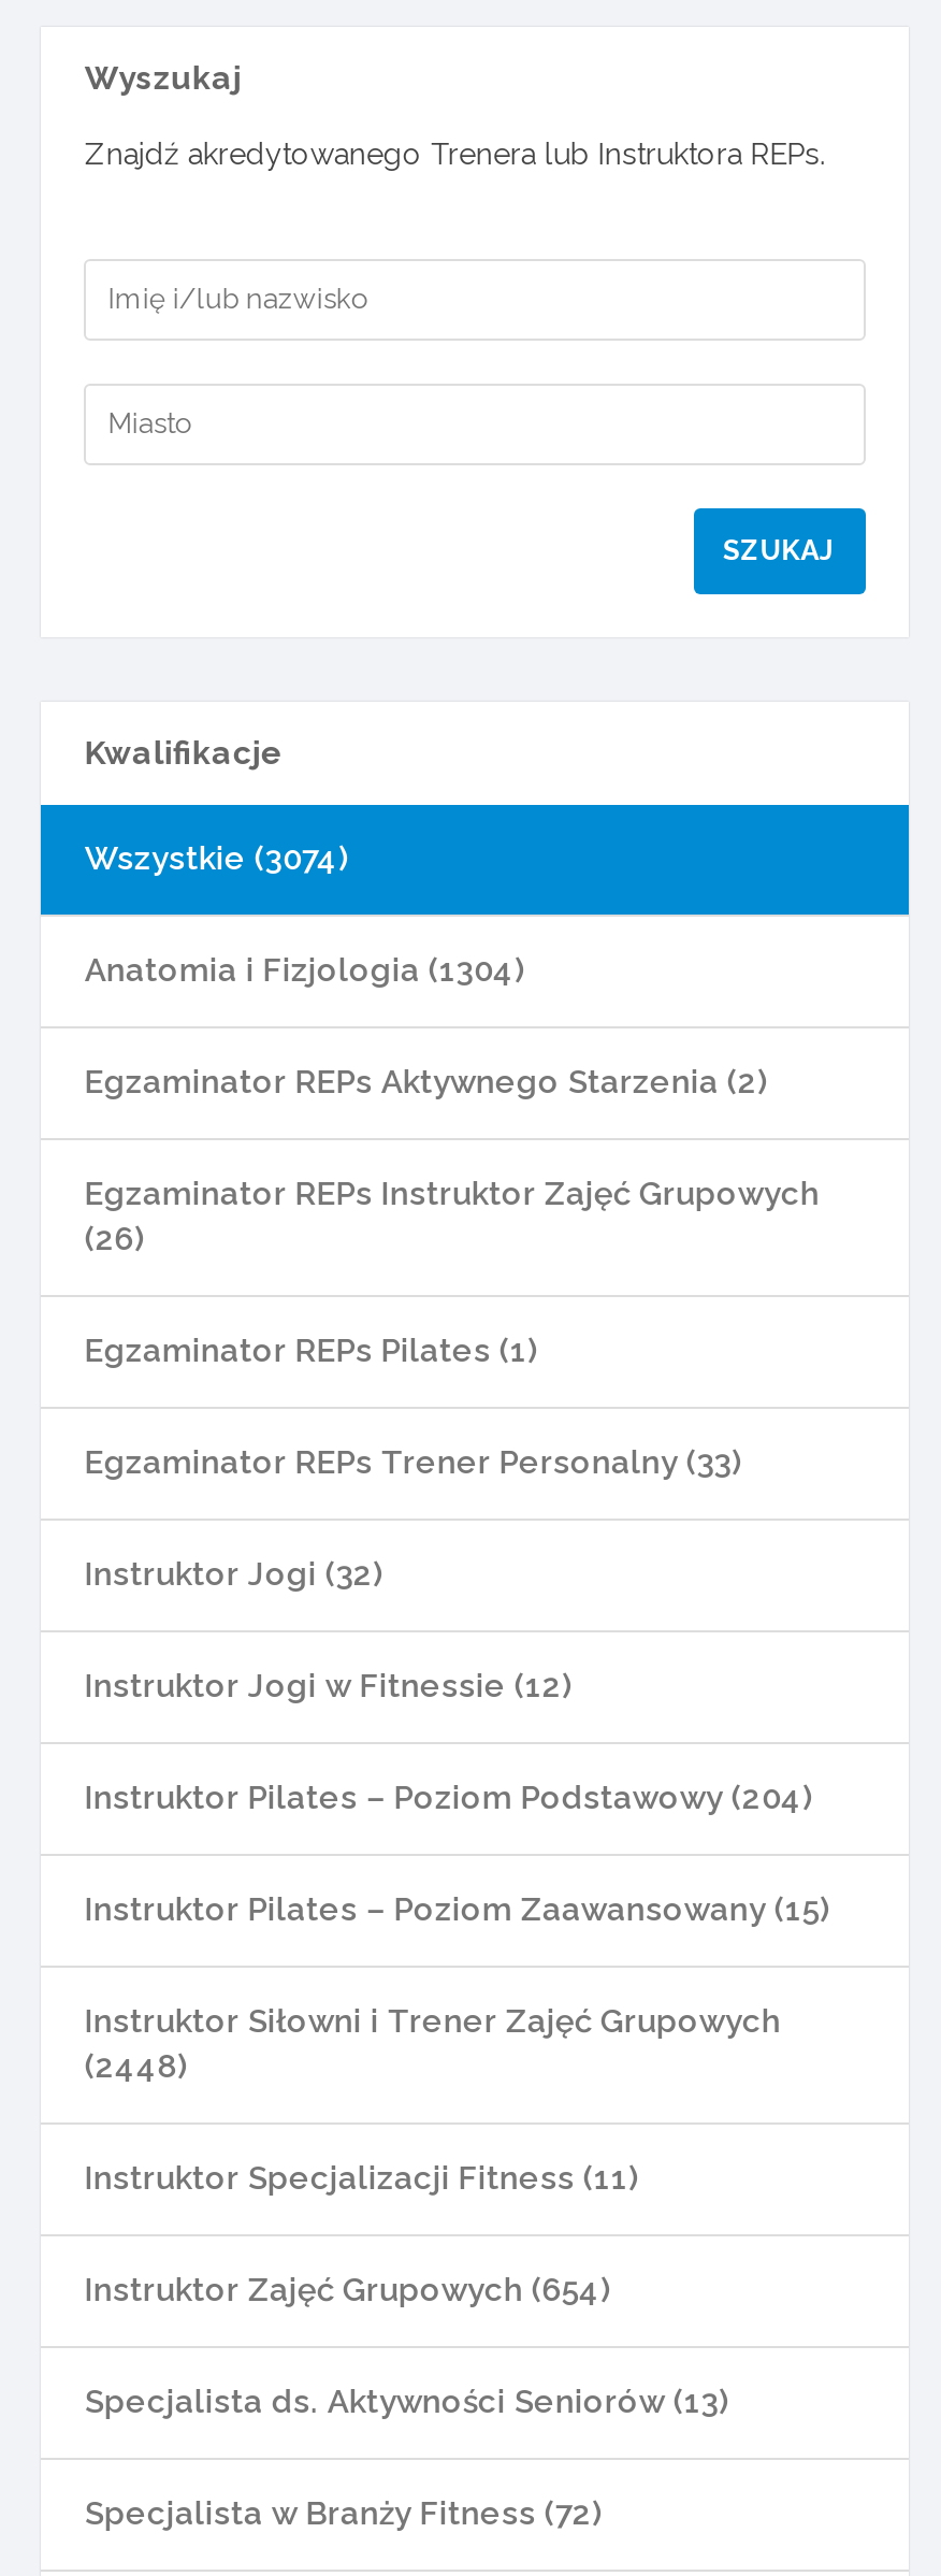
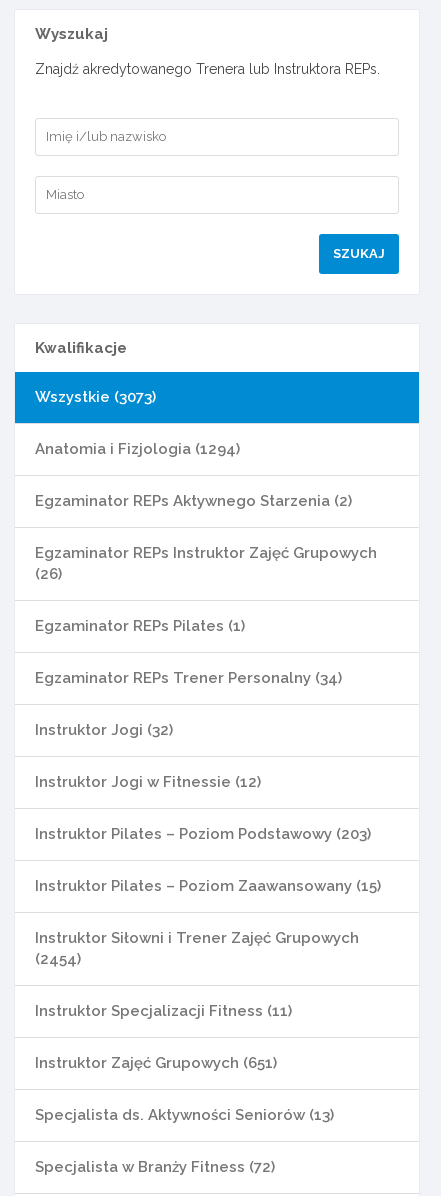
[85,839,347,878] Wszystkie (3074) -> [35,388,156,406] Wszystkie (3073)
[85,951,523,990] Anatomia i Fizjologia (1304) -> [35,440,240,458] Anatomia i Fizjologia (1294)
[85,1443,740,1482] Egzaminator REPs Trener Personalny (33) -> [35,669,342,687] Egzaminator REPs Trener Personalny (34)
[85,1779,811,1817] Instruktor Pilates – Poziom Podstawowy (204) -> [35,825,371,843] Instruktor Pilates – Poziom Podstawowy (203)
[85,2047,186,2086] (2448) -> [35,950,81,968] (2454)
[85,2271,609,2309] Instruktor Zajęć Grupowych (654) -> [35,1054,277,1072] Instruktor Zajęć Grupowych (651)

